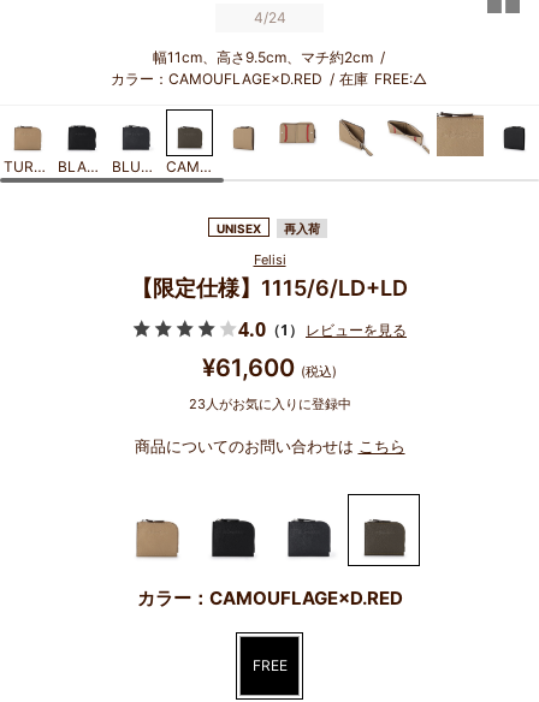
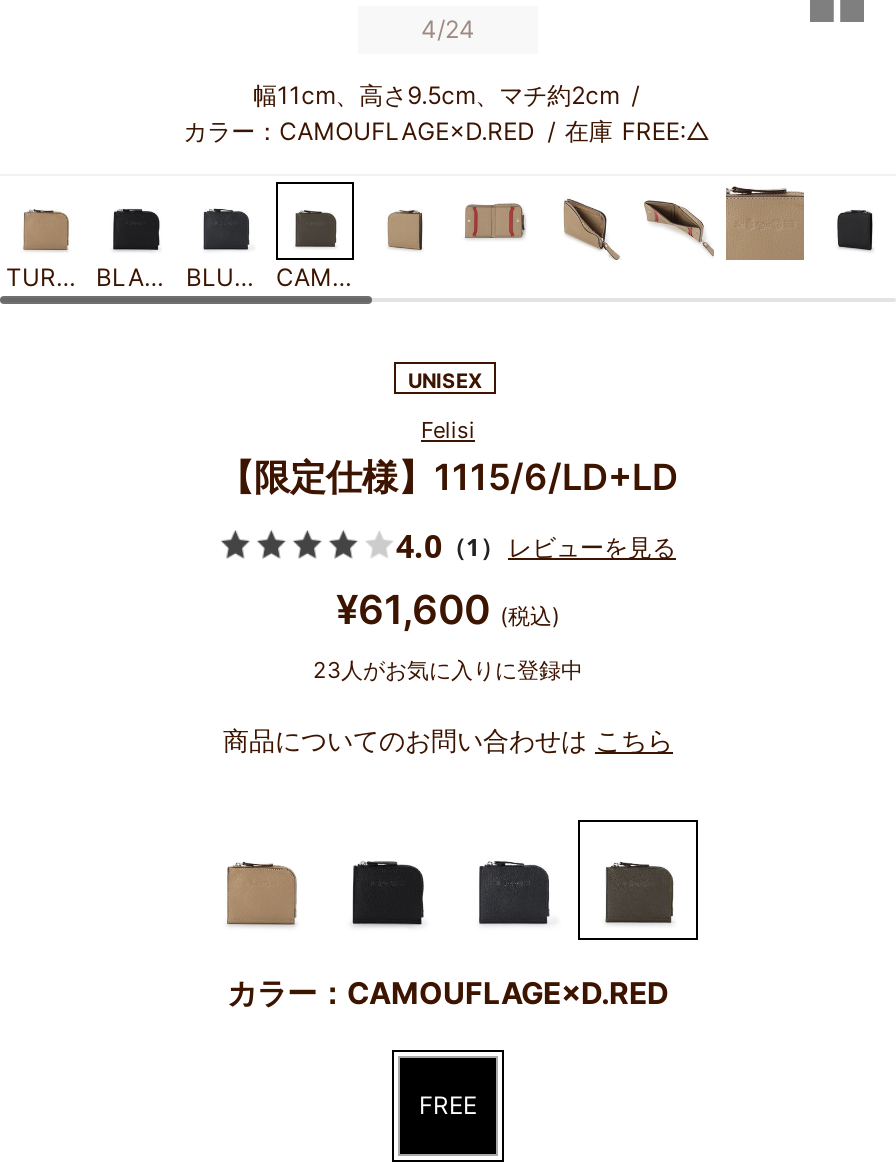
[284,221,320,236] 再入荷 -> none

